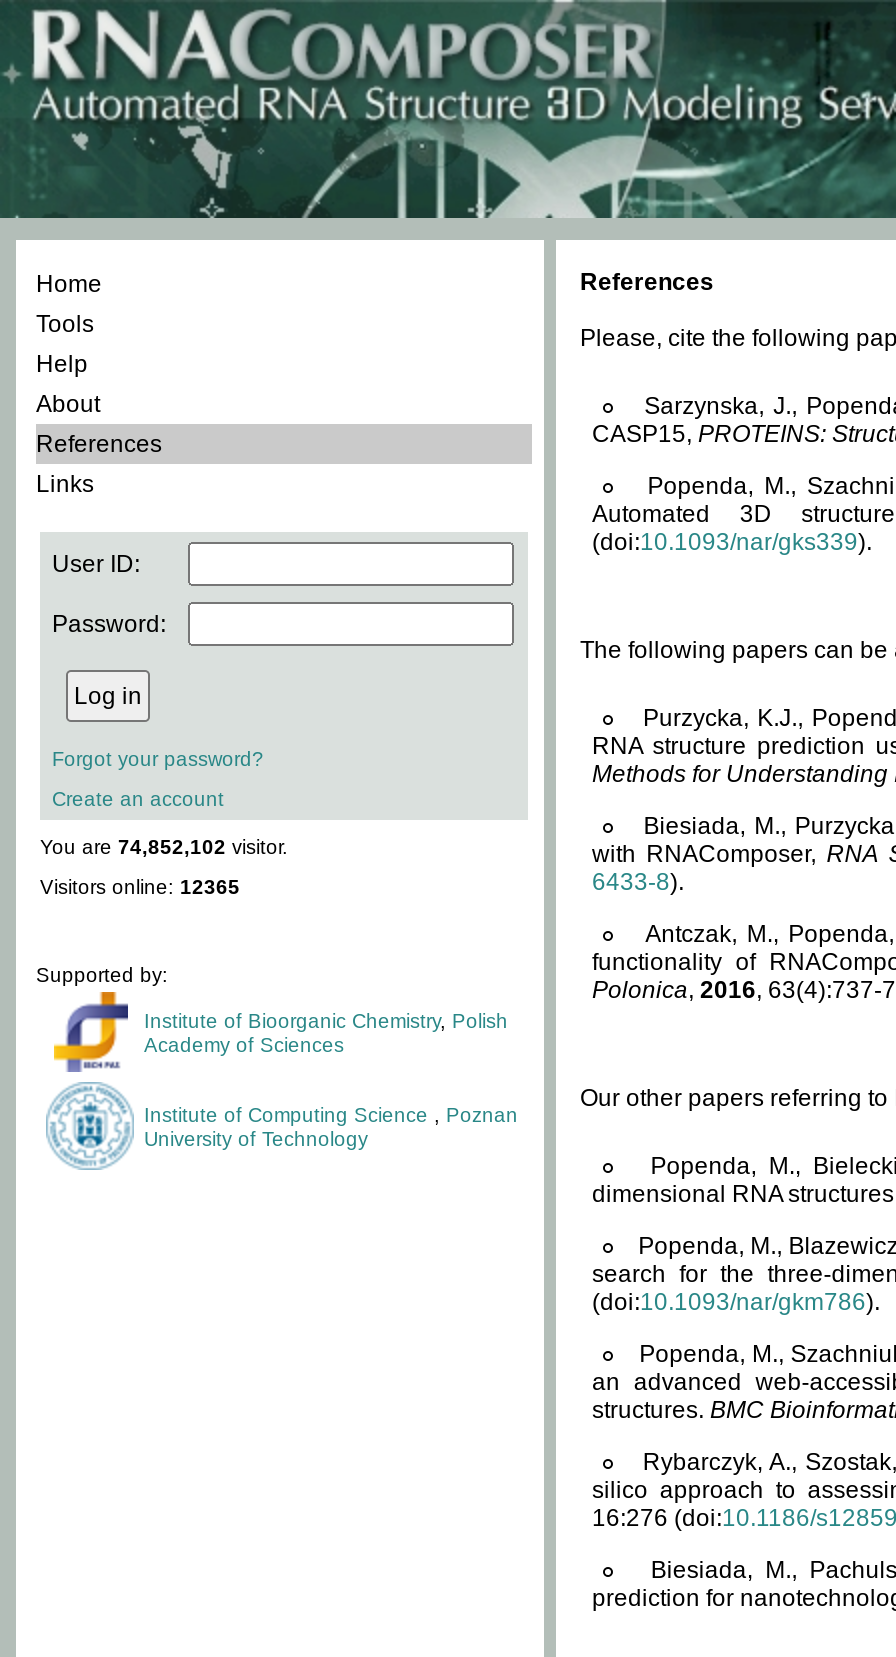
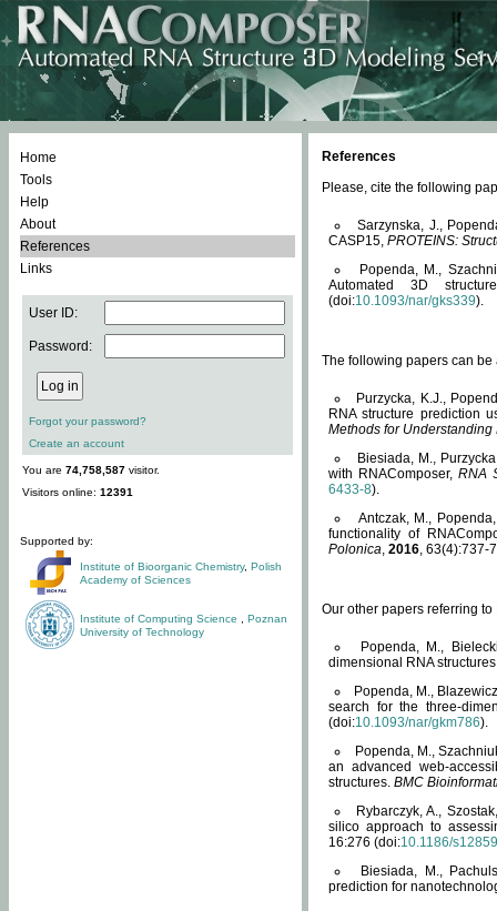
[40,836,288,858] You are 74,852,102 visitor. -> [22,464,160,476] You are 74,758,587 visitor.
[40,876,240,898] Visitors online: 12365 -> [22,486,133,498] Visitors online: 12391

